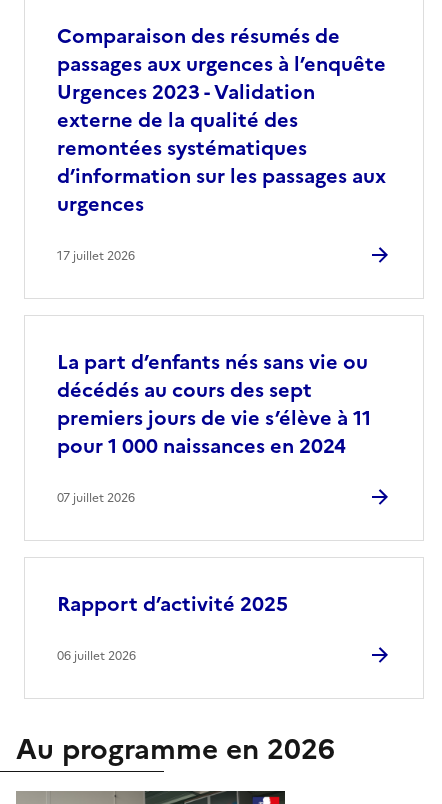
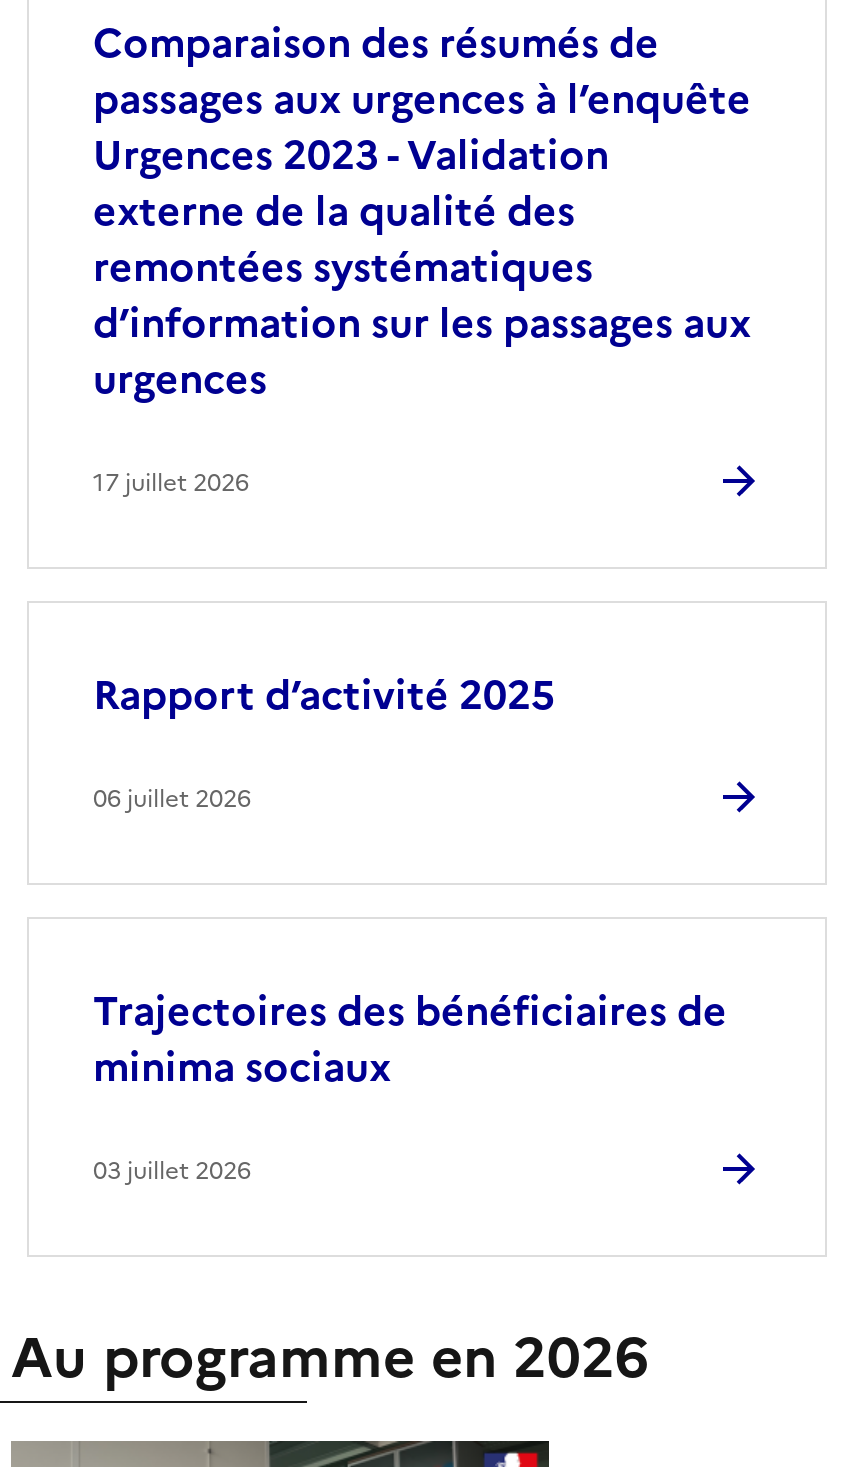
[57,347,371,507] La part d’enfants nés sans vie ou | décédés au cours des sept | premiers jours de vie s’élève à 11 | pour 1 000 naissances en 2024 | 07 juillet 2026 -> none
moved [57,589,288,665] -> [93,665,555,817]: Rapport d’activité 2025 | 06 juillet 2026
none -> [93,981,727,1189] Trajectoires des bénéficiaires de | minima sociaux | 03 juillet 2026

